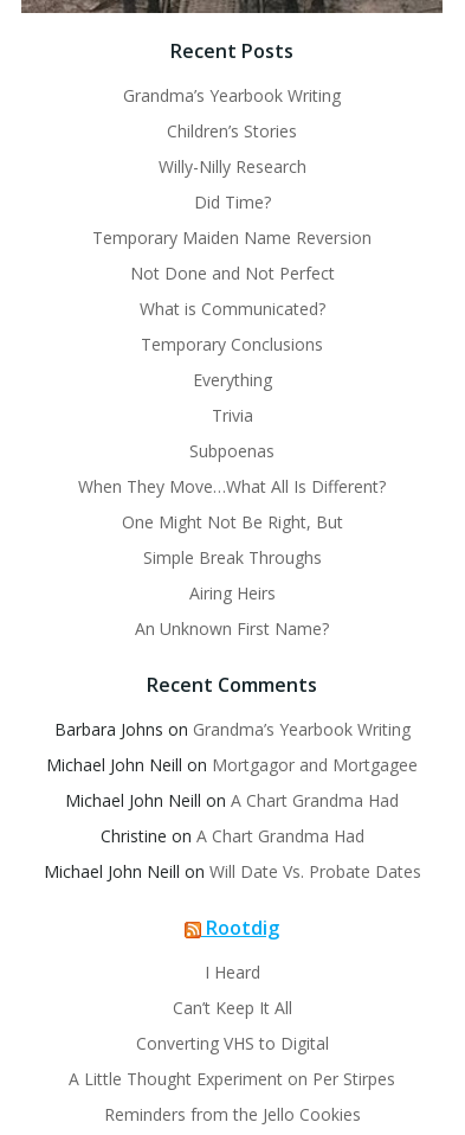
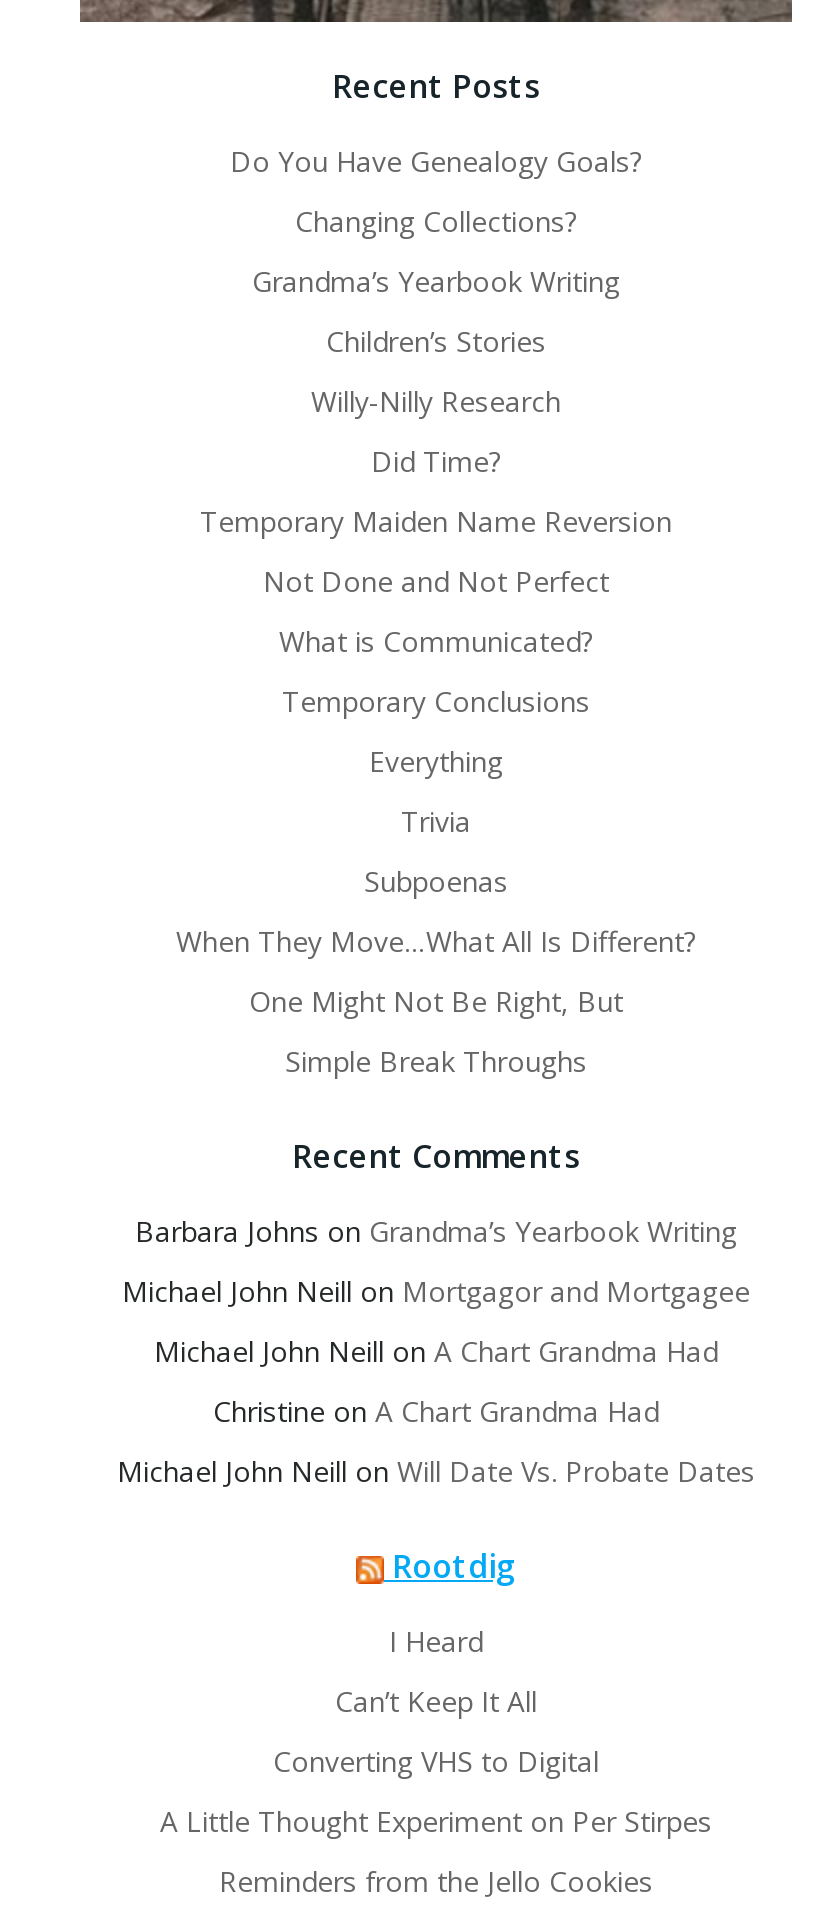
none -> [230,142,642,240] Do You Have Genealogy Goals? | Changing Collections?
moved [78,84,386,569] -> [176,262,696,1080]: Grandma’s Yearbook Writing | Children’s Stories | Willy-Nilly Research | ... | One Might Not Be Right, But | Simple Break Throughs
[135,582,329,640] Airing Heirs | An Unknown First Name? -> none

